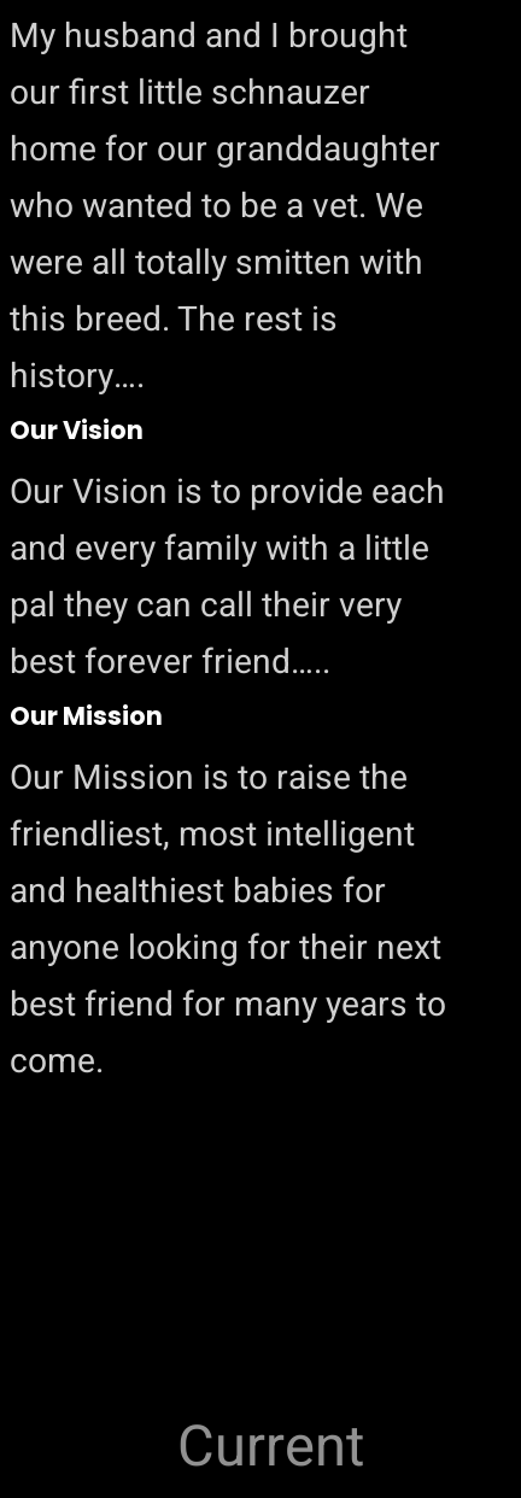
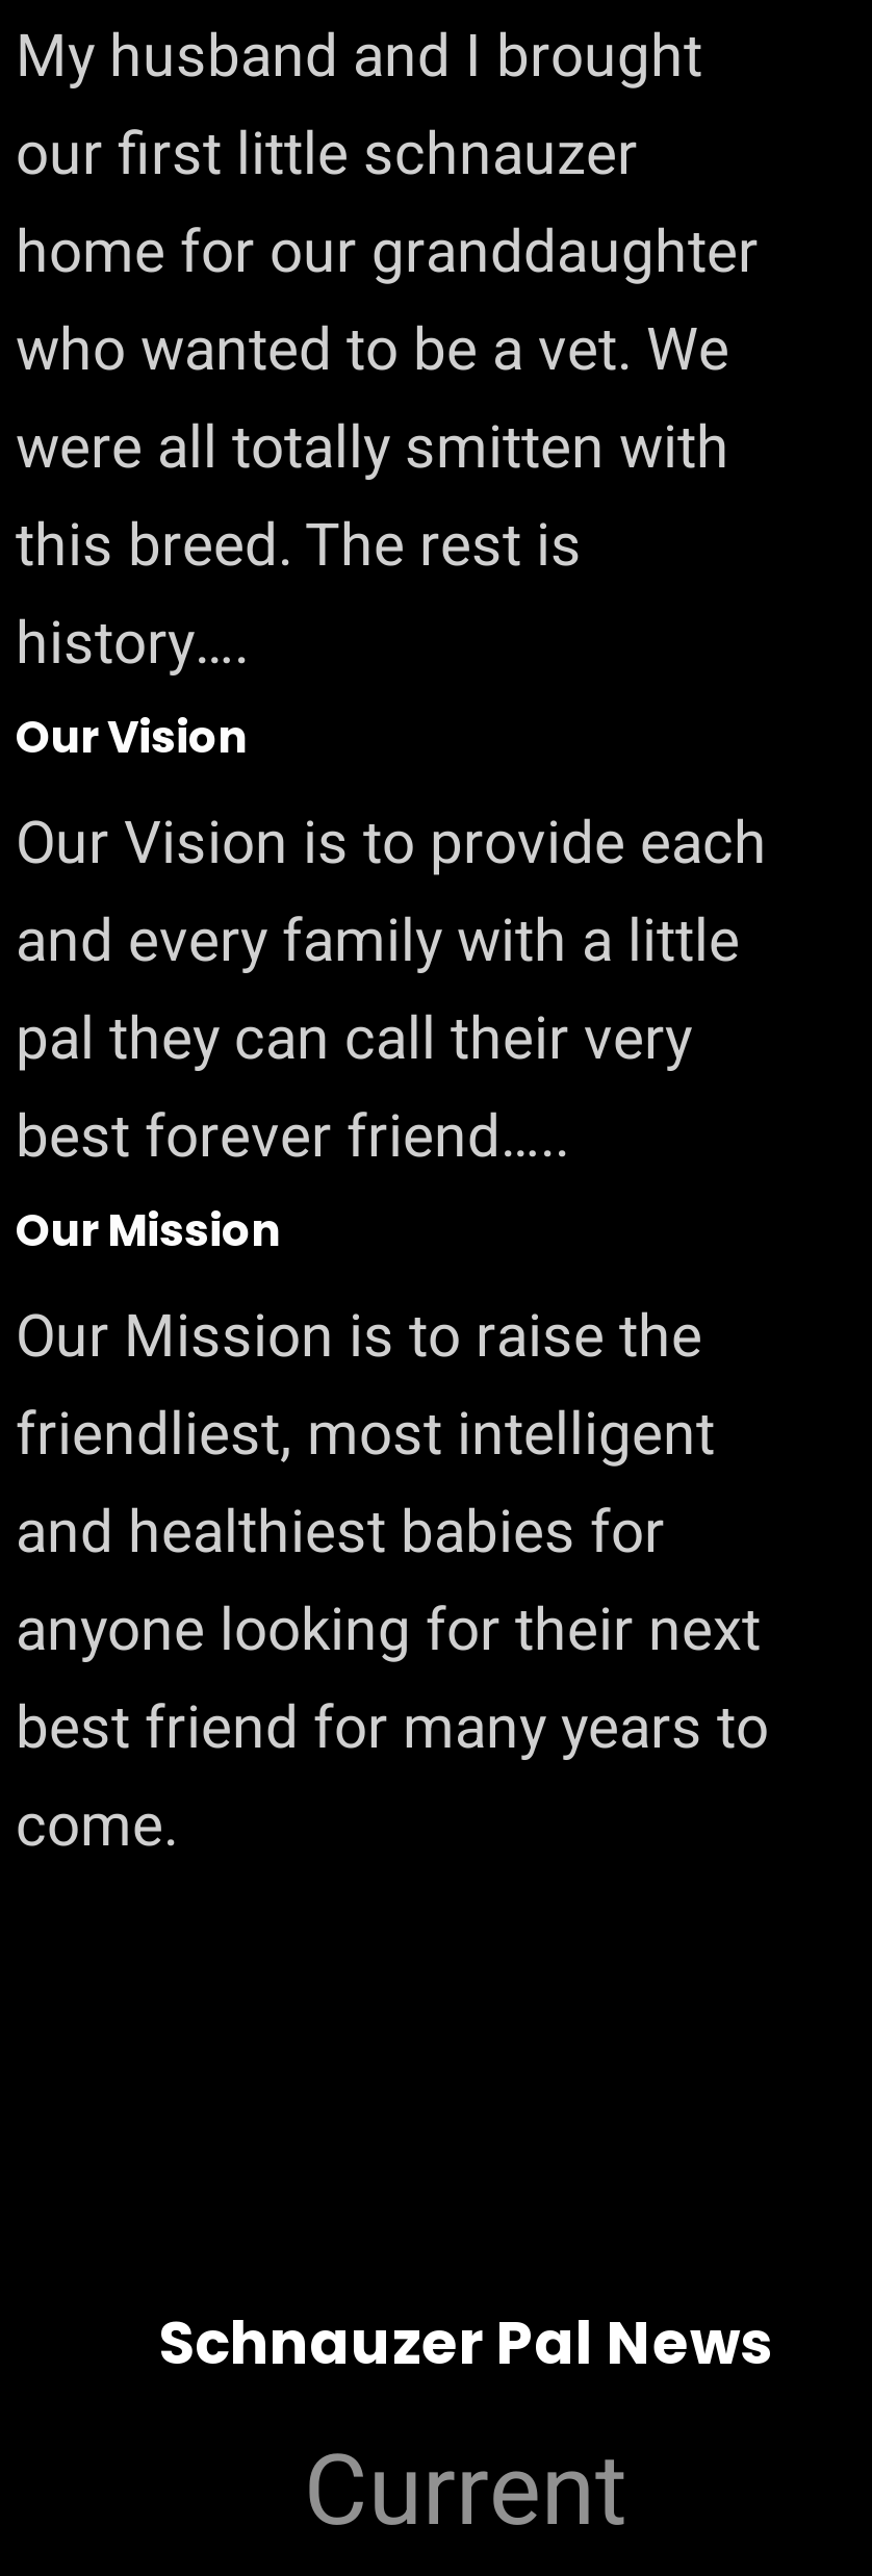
none -> [159,2303,771,2384] Schnauzer Pal News

